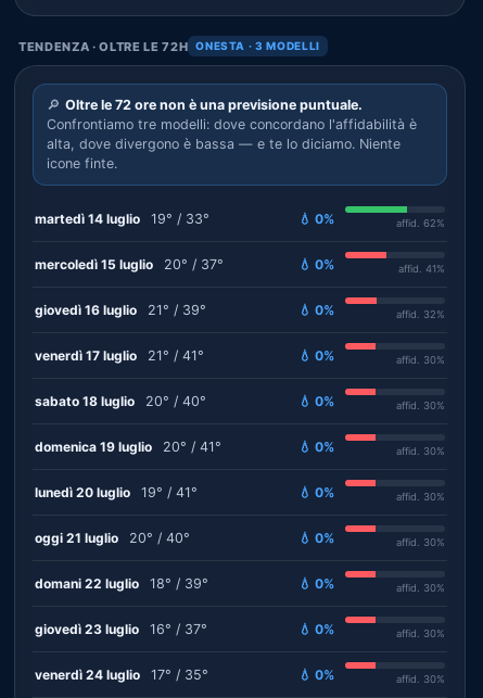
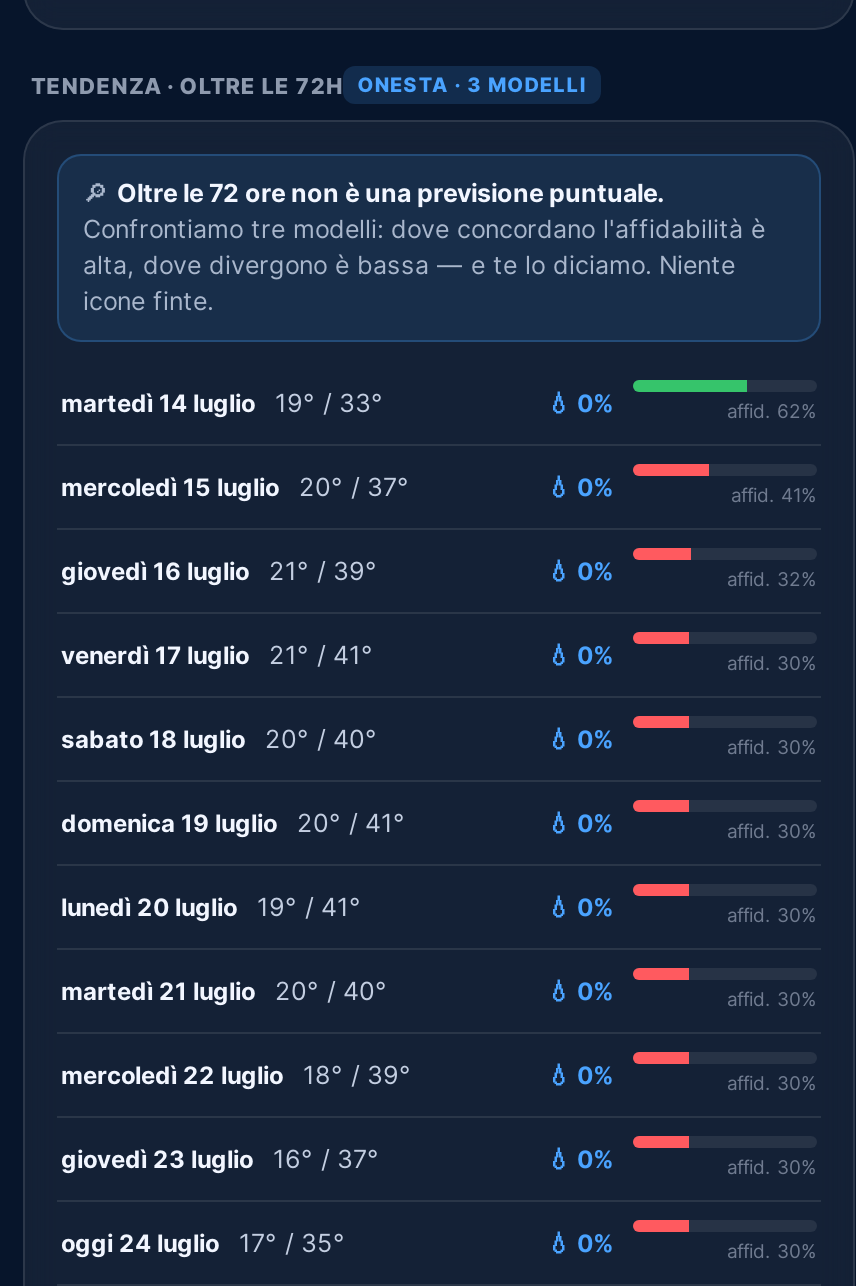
[35,529,118,545] oggi 21 luglio -> [61,975,255,1005] martedì 21 luglio
[35,575,139,591] domani 22 luglio -> [61,1059,283,1089] mercoledì 22 luglio
[35,666,140,682] venerdì 24 luglio -> [61,1227,219,1257] oggi 24 luglio

